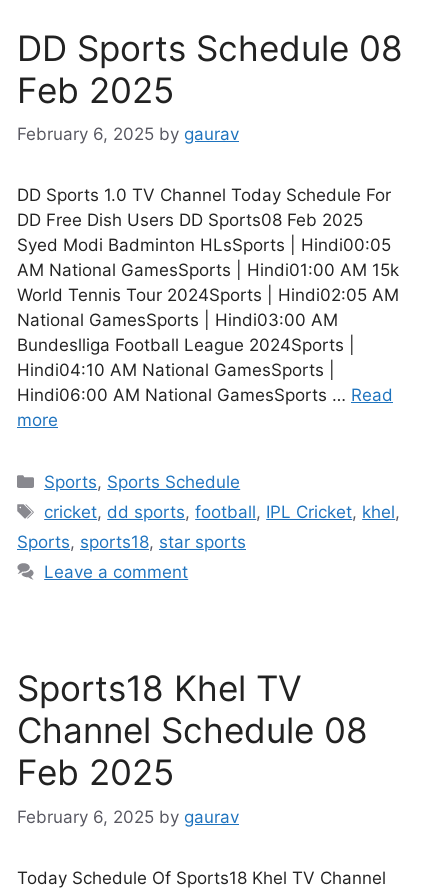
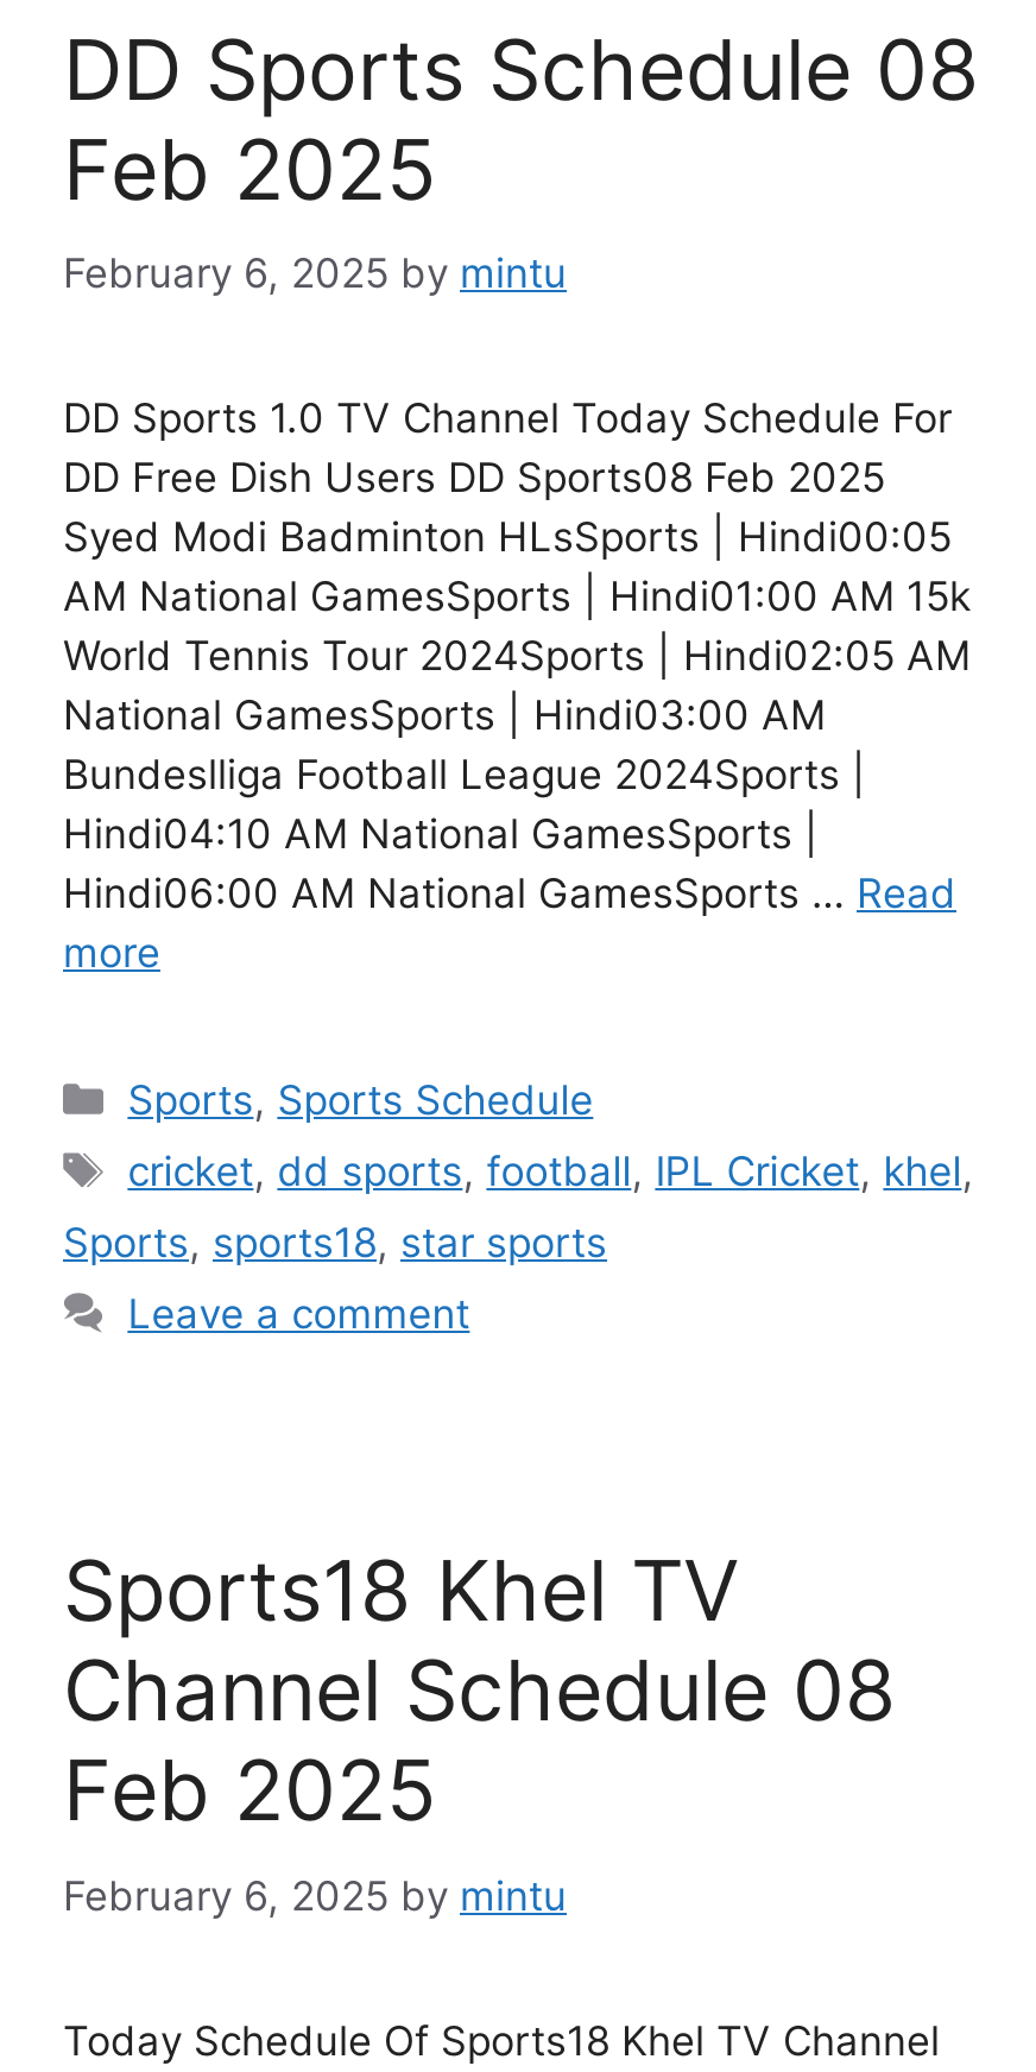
[17,124,239,144] February 6, 2025 by gaurav -> [63,249,567,297] February 6, 2025 by mintu
[17,806,239,826] February 6, 2025 by gaurav -> [63,1871,567,1919] February 6, 2025 by mintu

